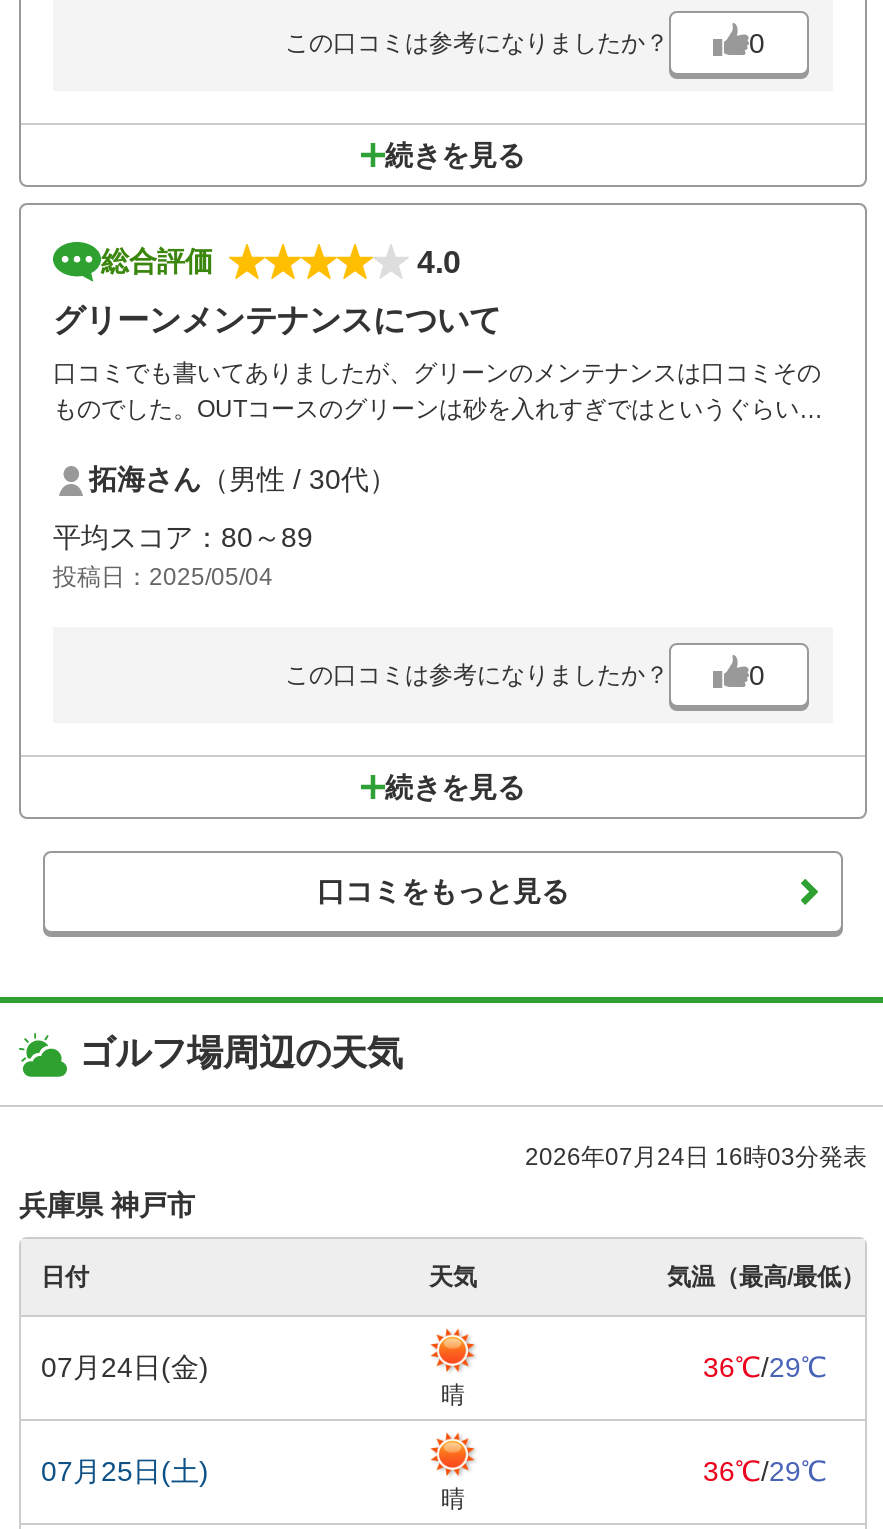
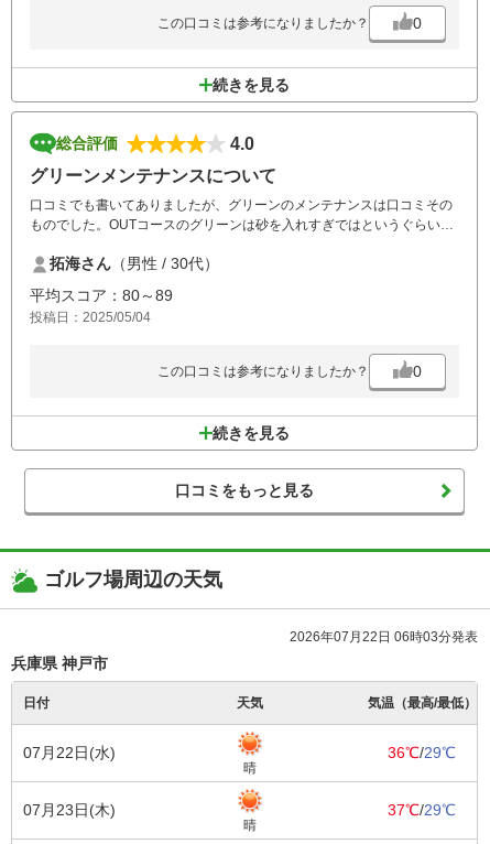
[525,1144,867,1172] 2026年07月24日 16時03分発表 -> [290,630,478,645] 2026年07月22日 06時03分発表
[41,1352,209,1384] 07月24日(金) -> [23,744,116,762] 07月22日(水)
[41,1456,209,1488] 07月25日(土) -> [23,801,116,819] 07月23日(木)
[703,1456,827,1488] 36℃/29℃ -> [388,801,456,819] 37℃/29℃

